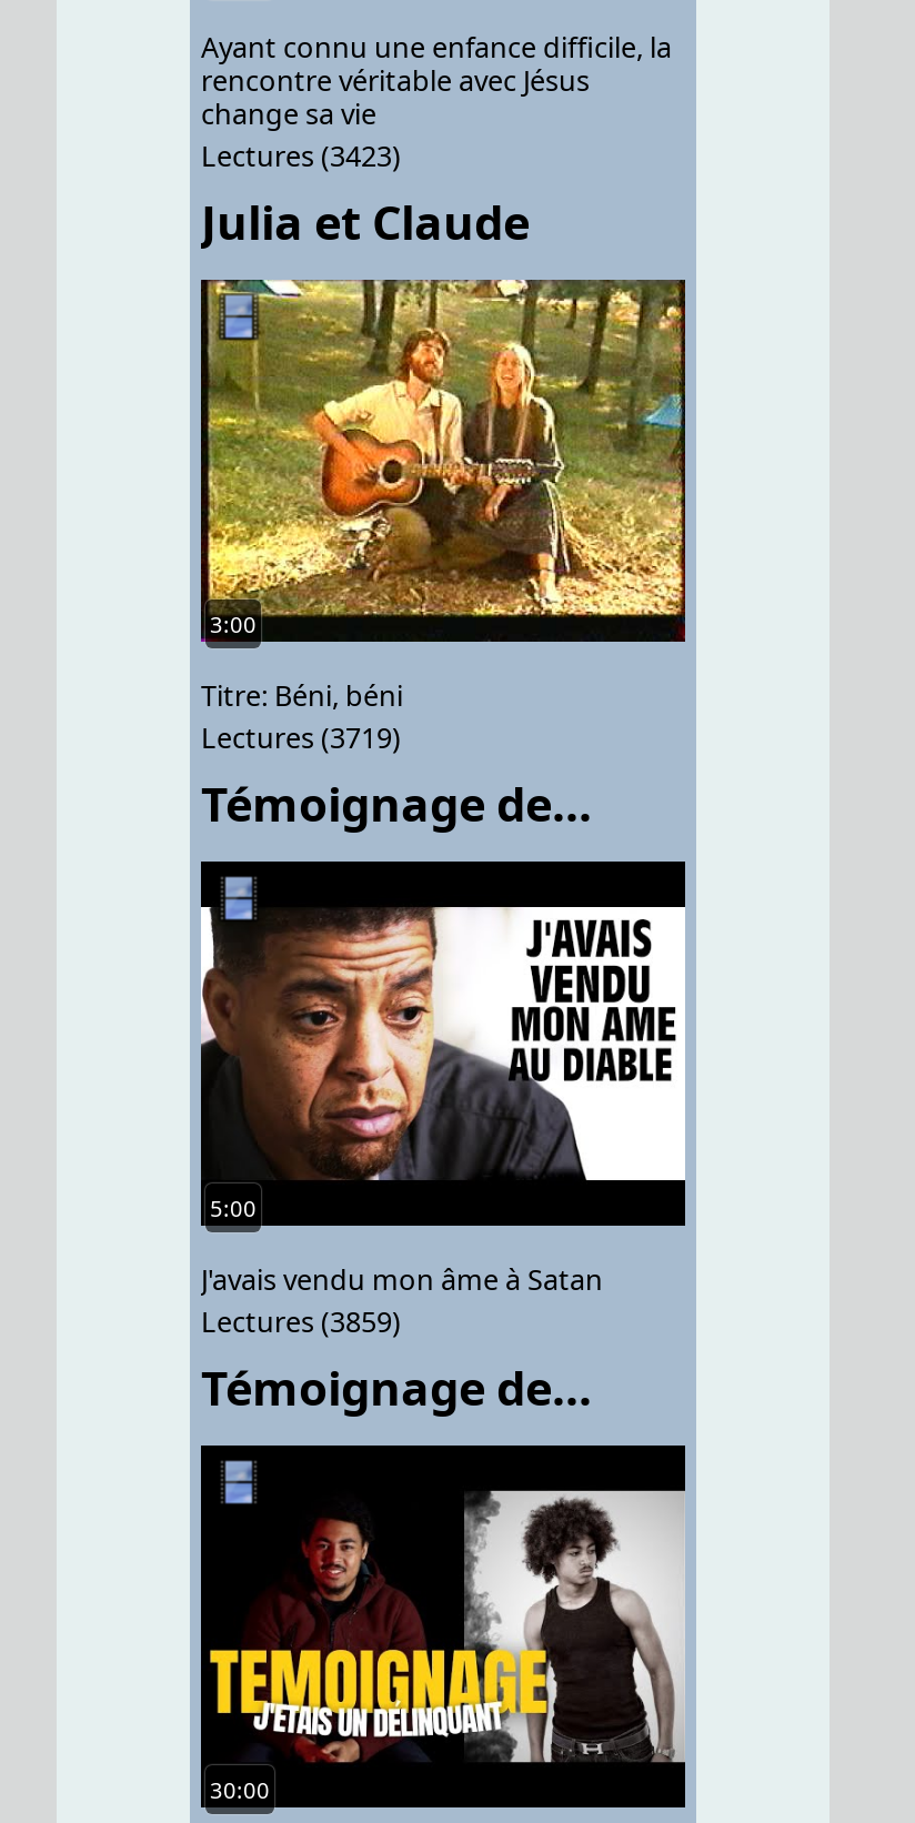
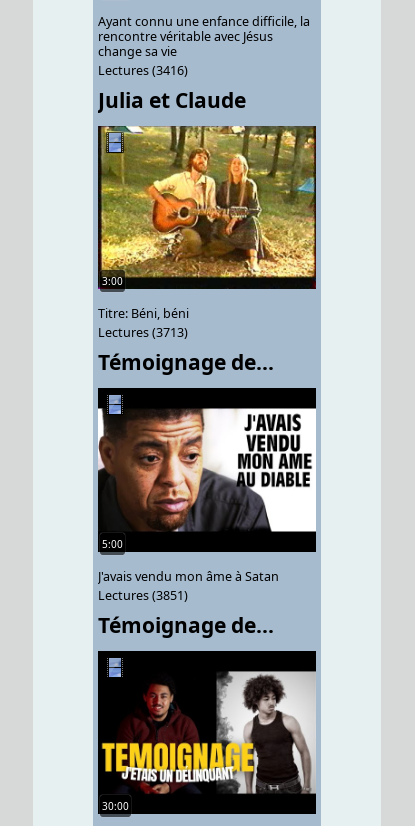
[201,137,401,175] Lectures (3423) -> [98,62,188,79] Lectures (3416)
[201,720,401,758] Lectures (3719) -> [98,324,188,341] Lectures (3713)
[201,1303,401,1341] Lectures (3859) -> [98,587,188,604] Lectures (3851)

